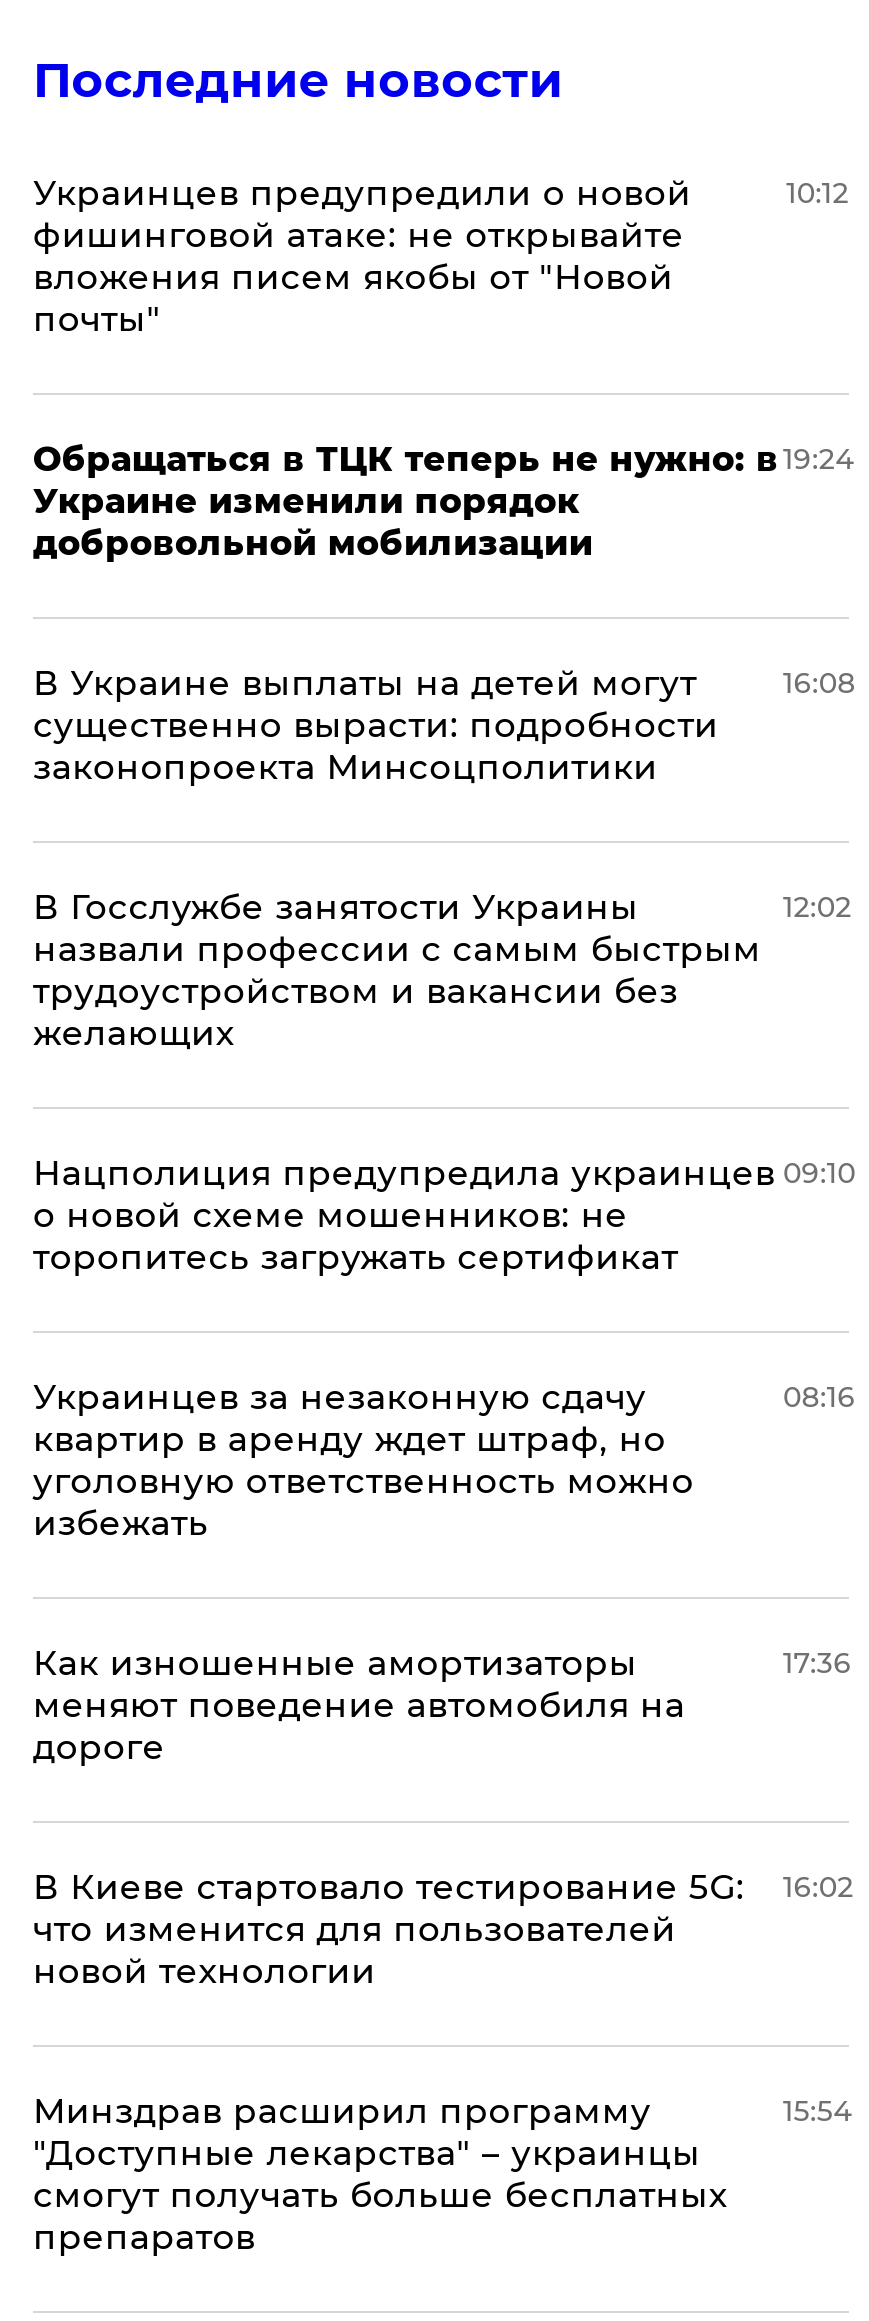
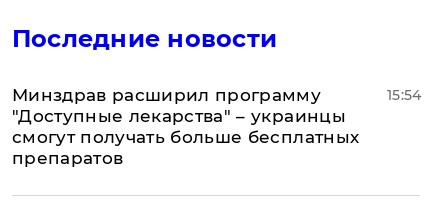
[33,173,691,339] Украинцев предупредили о новой | фишинговой атаке: не открывайте | вложения писем якобы от "Новой | почты" -> none
[786,175,849,211] 10:12 -> none
[33,439,779,563] Обращаться в ТЦК теперь не нужно: в | Украине изменили порядок | добровольной мобилизации -> none
[783,441,854,477] 19:24 -> none
[33,663,719,787] В Украине выплаты на детей могут | существенно вырасти: подробности | законопроекта Минсоцполитики -> none
[783,665,856,701] 16:08 -> none
[33,887,761,1053] В Госслужбе занятости Украины | назвали профессии с самым быстрым | трудоустройством и вакансии без | желающих -> none
[783,889,852,925] 12:02 -> none
[33,1153,775,1277] Нацполиция предупредила украинцев | о новой схеме мошенников: не | торопитесь загружать сертификат -> none
[783,1155,856,1191] 09:10 -> none
[33,1377,694,1543] Украинцев за незаконную сдачу | квартир в аренду ждет штраф, но | уголовную ответственность можно | избежать -> none
[783,1379,856,1415] 08:16 -> none
[33,1643,685,1767] Как изношенные амортизаторы | меняют поведение автомобиля на | дороге -> none
[783,1645,852,1681] 17:36 -> none
[33,1867,745,1991] В Киеве стартовало тестирование 5G: | что изменится для пользователей | новой технологии -> none
[783,1869,854,1905] 16:02 -> none

